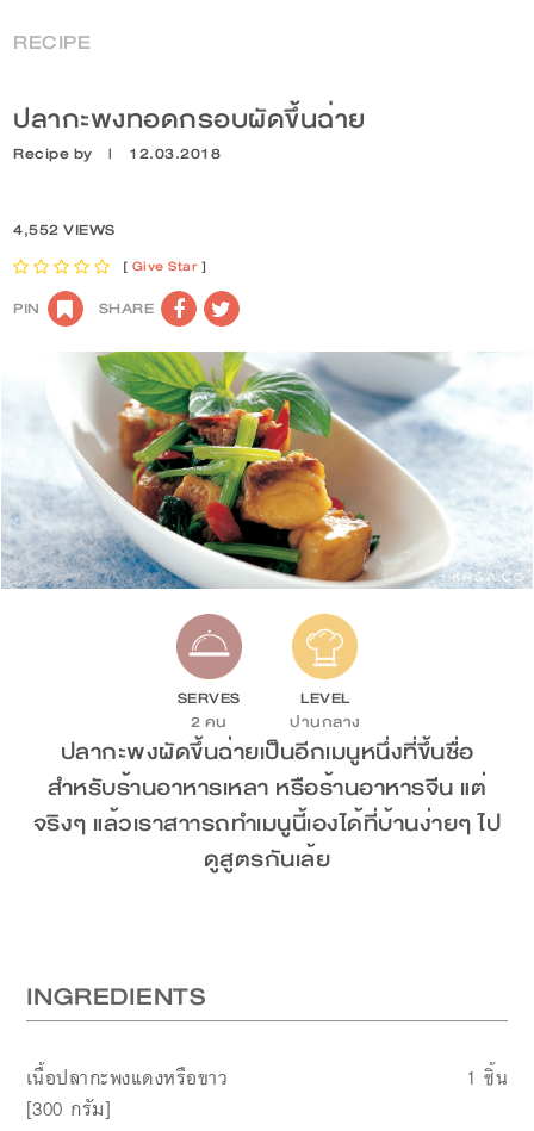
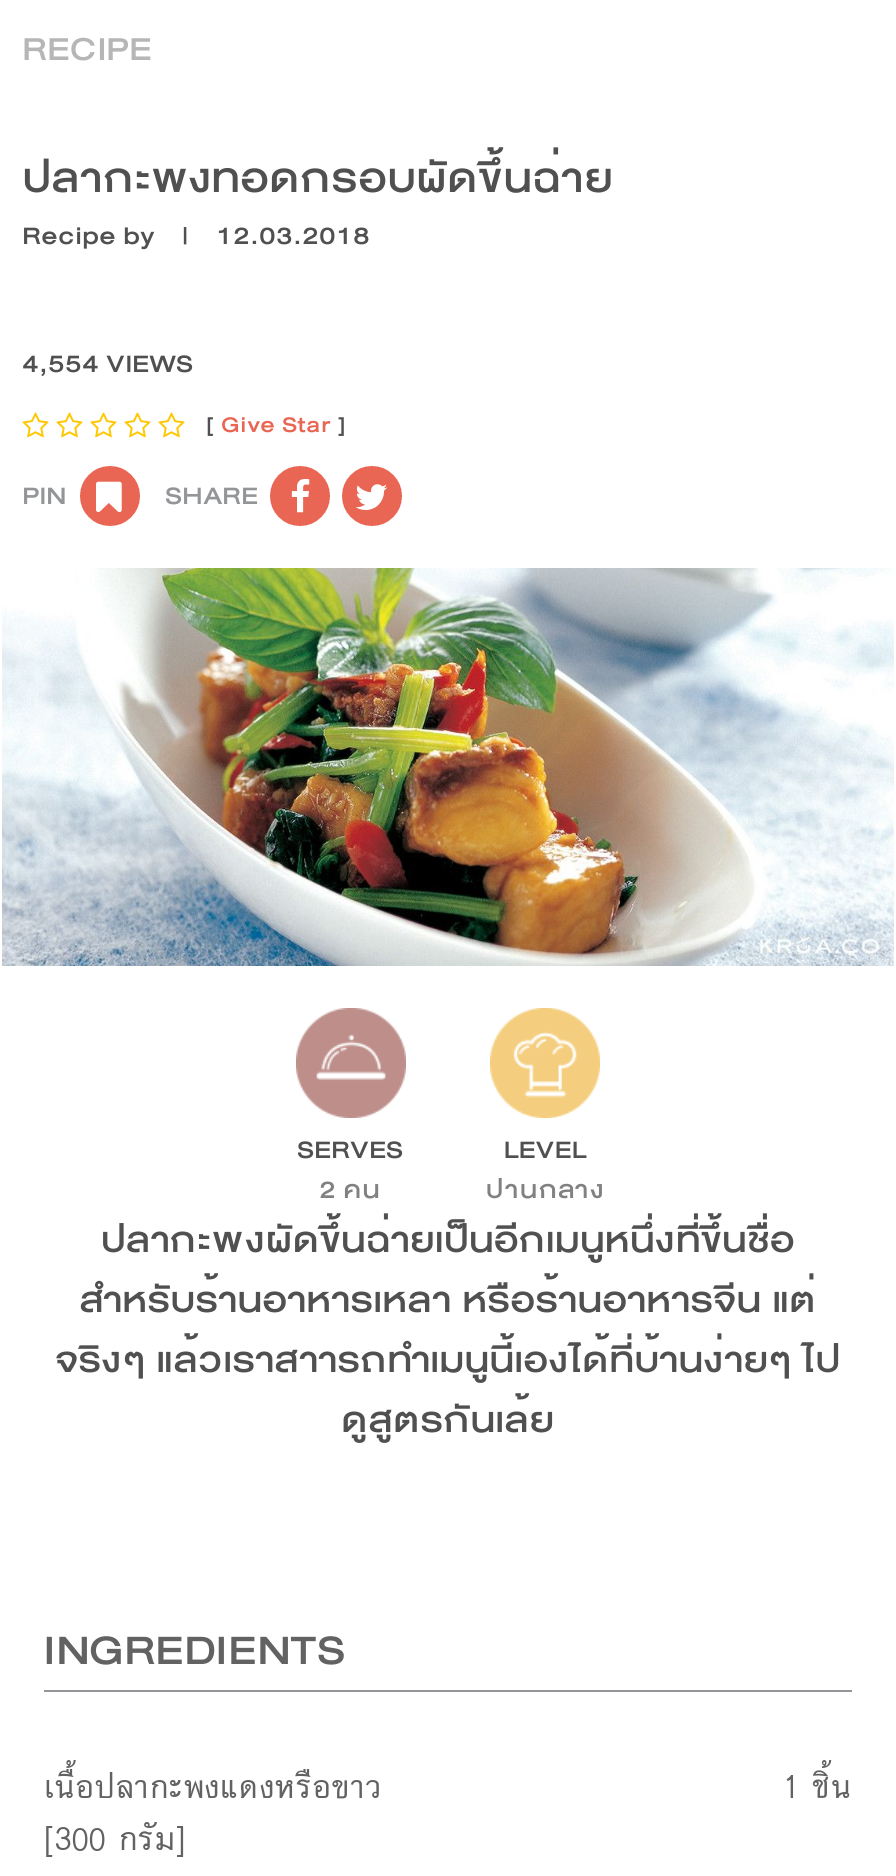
[13,217,115,243] 4,552 VIEWS -> [22,342,193,386] 4,554 VIEWS

